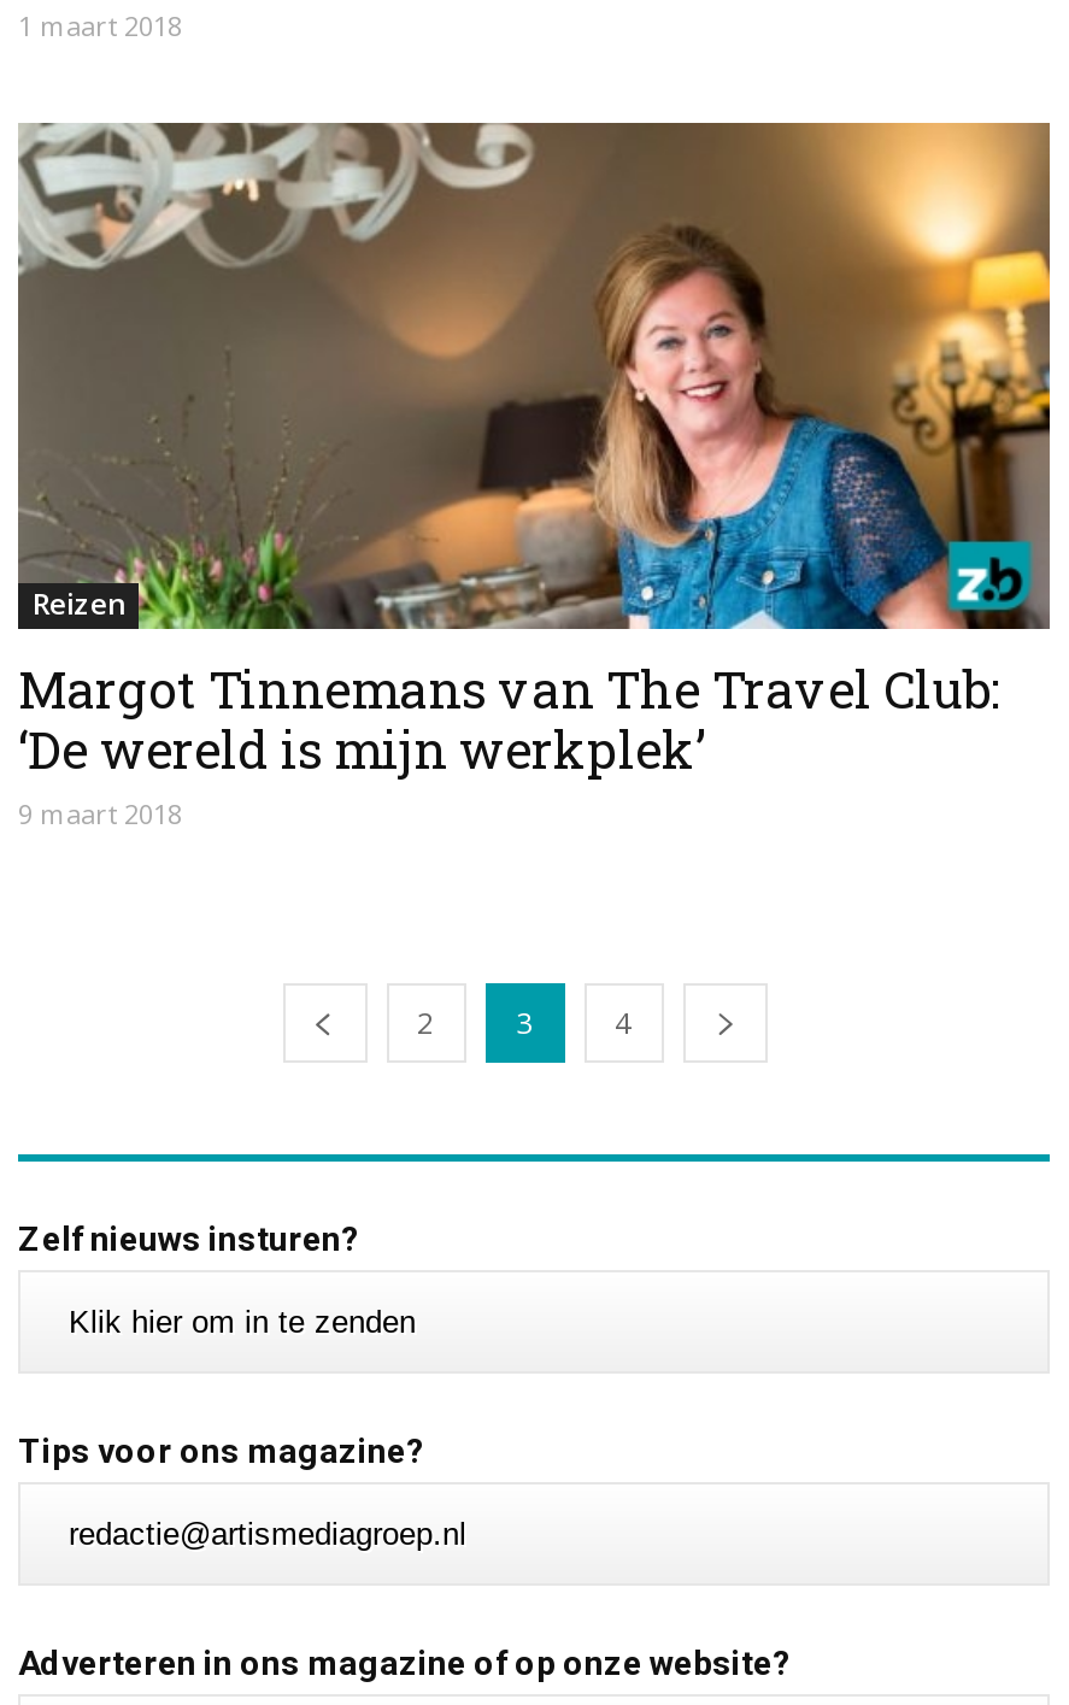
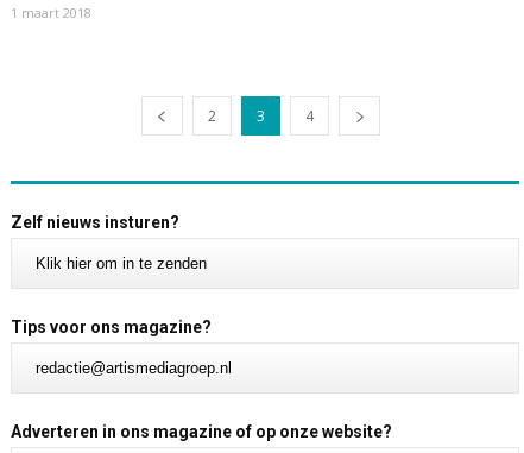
[16,120,1052,831] [image] | Reizen | Margot Tinnemans van The Travel Club: | ‘De wereld is mijn werkplek’ | 9 maart 2018 -> none

